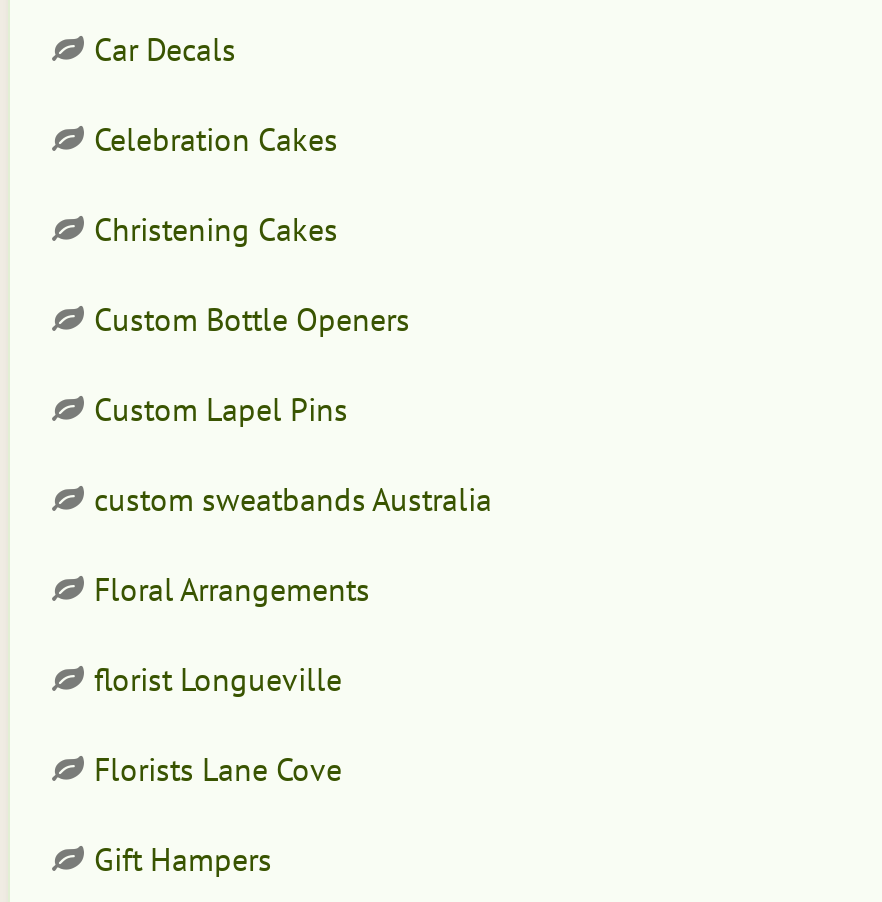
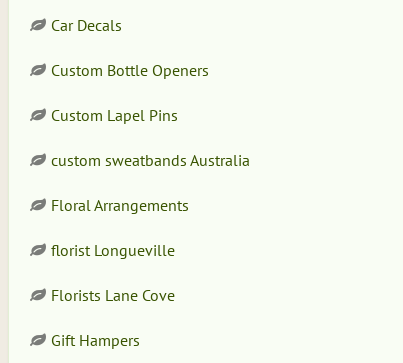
[94,118,338,248] Celebration Cakes | Christening Cakes -> none

